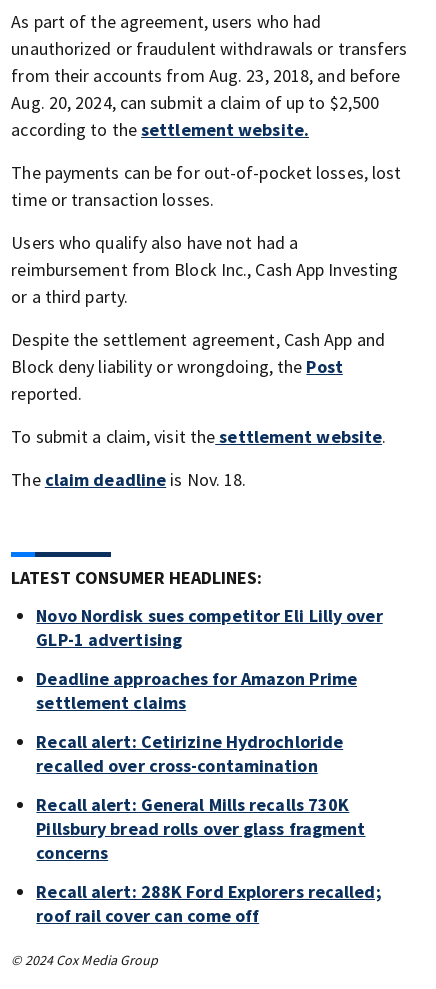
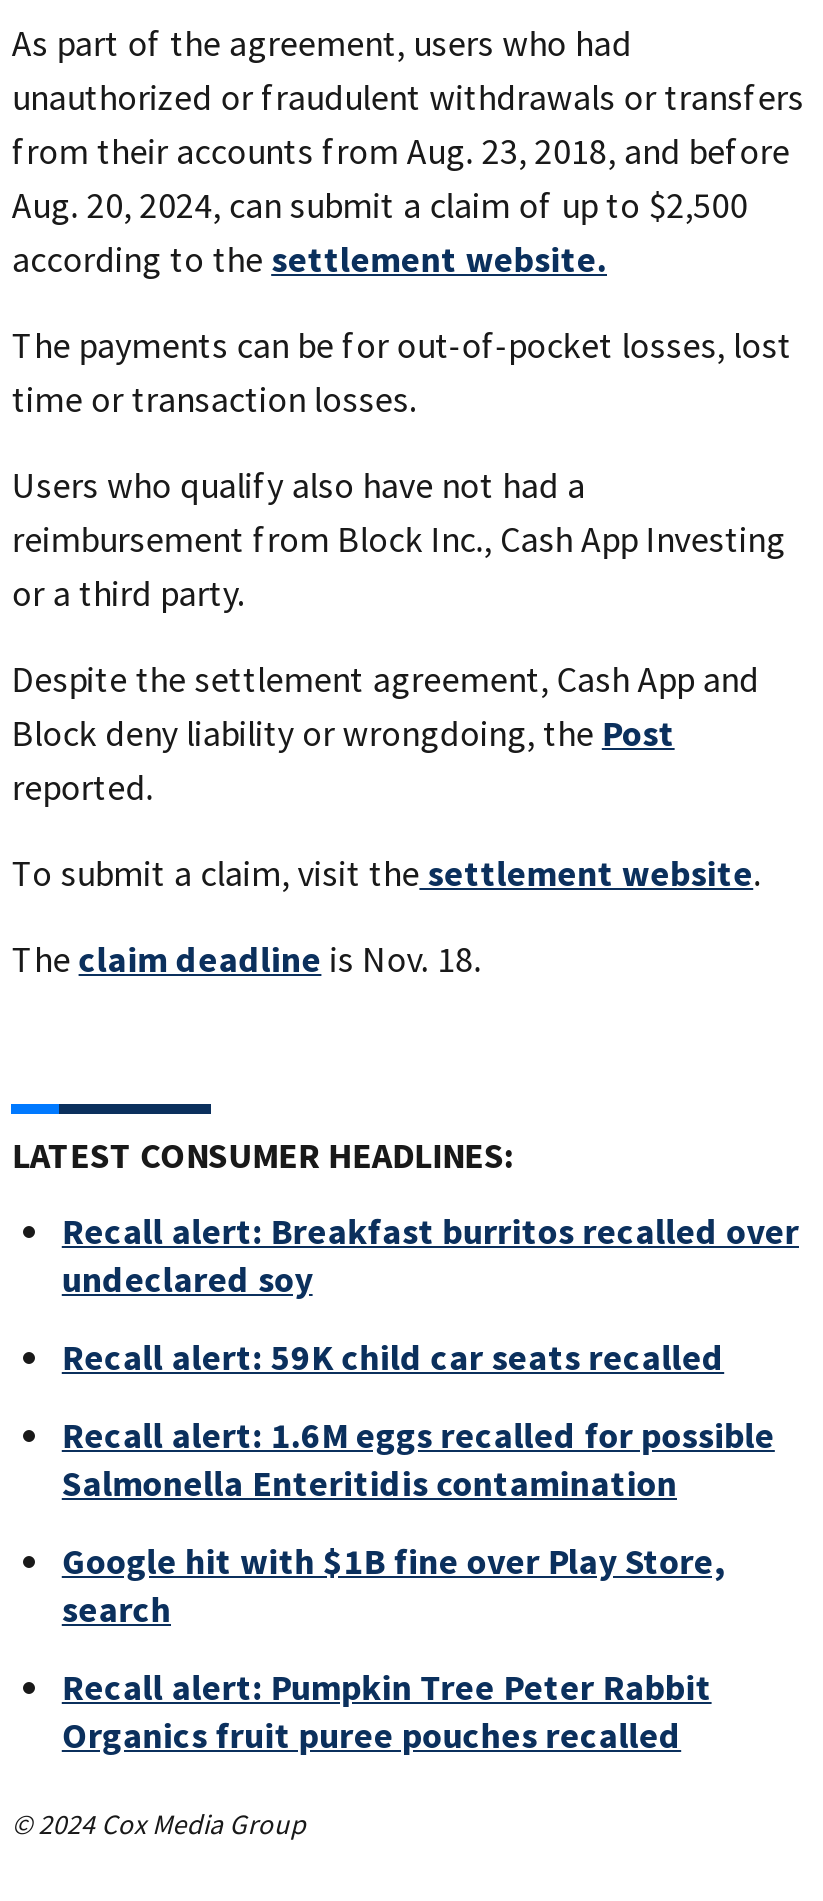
[36,604,383,651] Novo Nordisk sues competitor Eli Lilly over | GLP-1 advertising -> [62,1208,799,1302] Recall alert: Breakfast burritos recalled over | undeclared soy
[36,667,357,714] Deadline approaches for Amazon Prime | settlement claims -> [62,1334,724,1380] Recall alert: 59K child car seats recalled
[36,730,343,777] Recall alert: Cetirizine Hydrochloride | recalled over cross-contamination -> [62,1412,775,1506] Recall alert: 1.6M eggs recalled for possible | Salmonella Enteritidis contamination
[36,793,365,864] Recall alert: General Mills recalls 730K | Pillsbury bread rolls over glass fragment | concerns -> [62,1538,726,1632] Google hit with $1B fine over Play Store, | search
[36,880,382,927] Recall alert: 288K Ford Explorers recalled; | roof rail cover can come off -> [62,1664,712,1758] Recall alert: Pumpkin Tree Peter Rabbit | Organics fruit puree pouches recalled

